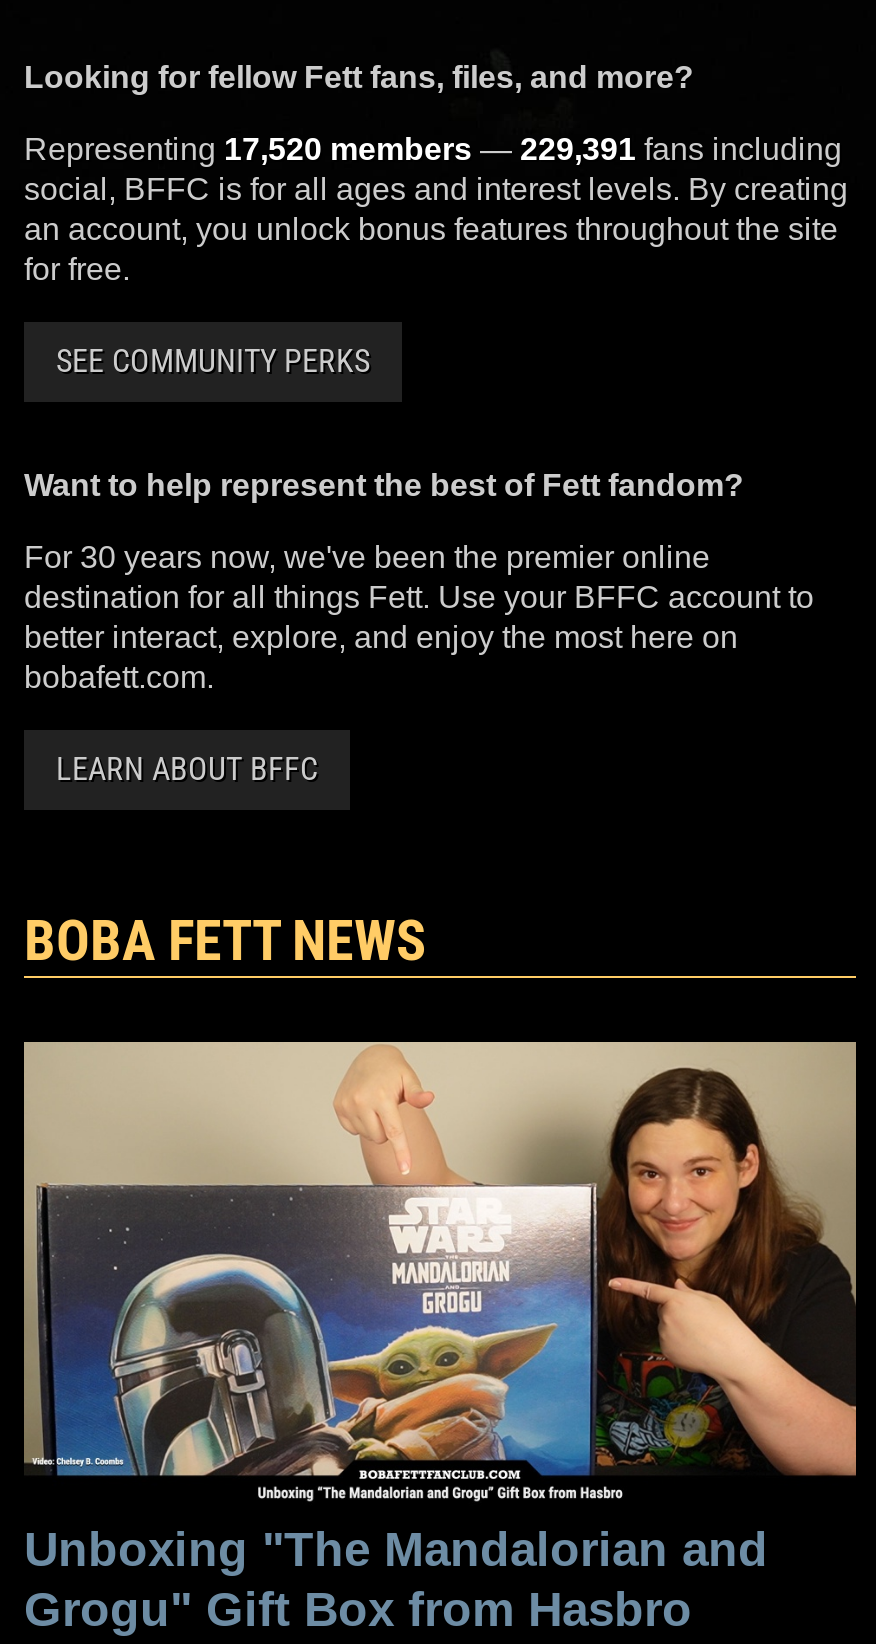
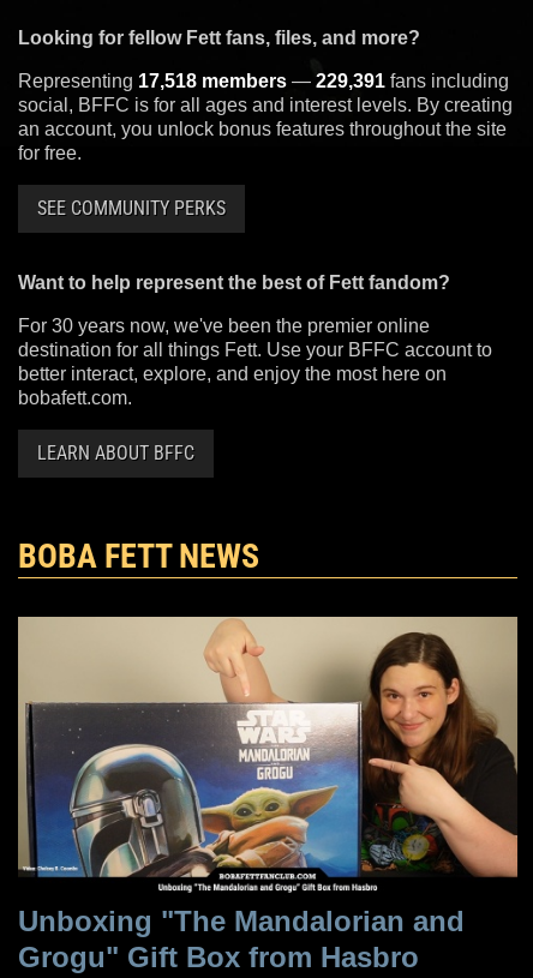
[24,132,842,166] Representing 17,520 members — 229,391 fans including -> [18,71,509,91] Representing 17,518 members — 229,391 fans including

